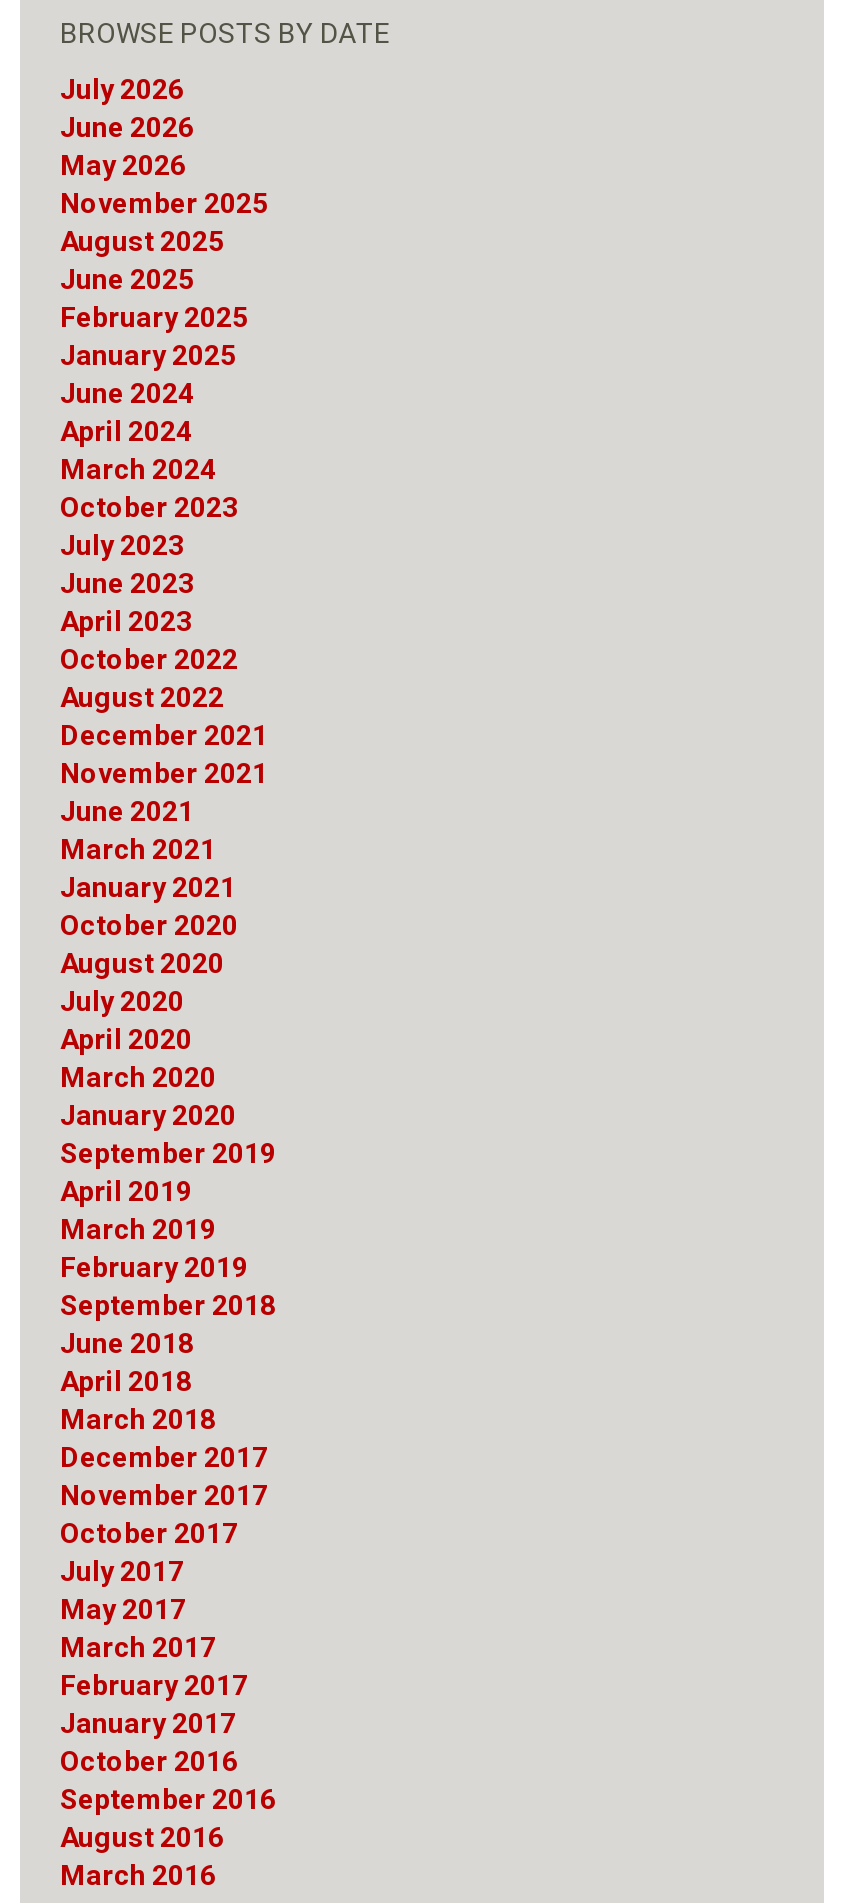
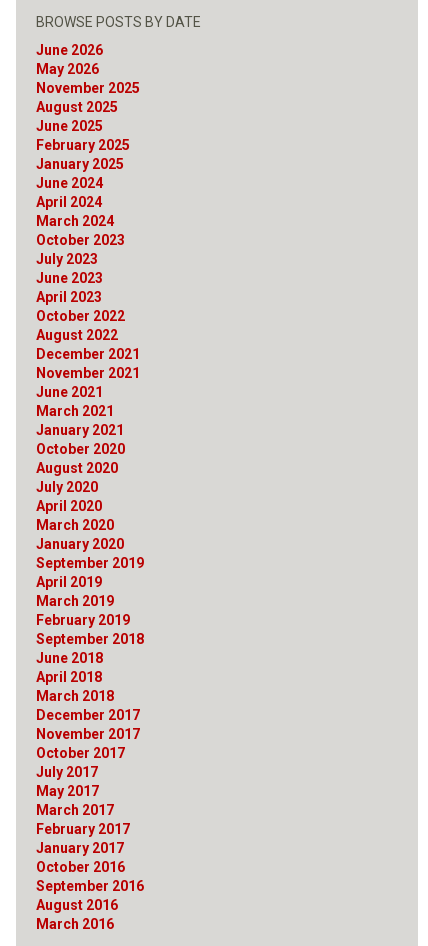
[60,72,184,104] July 2026 -> none

